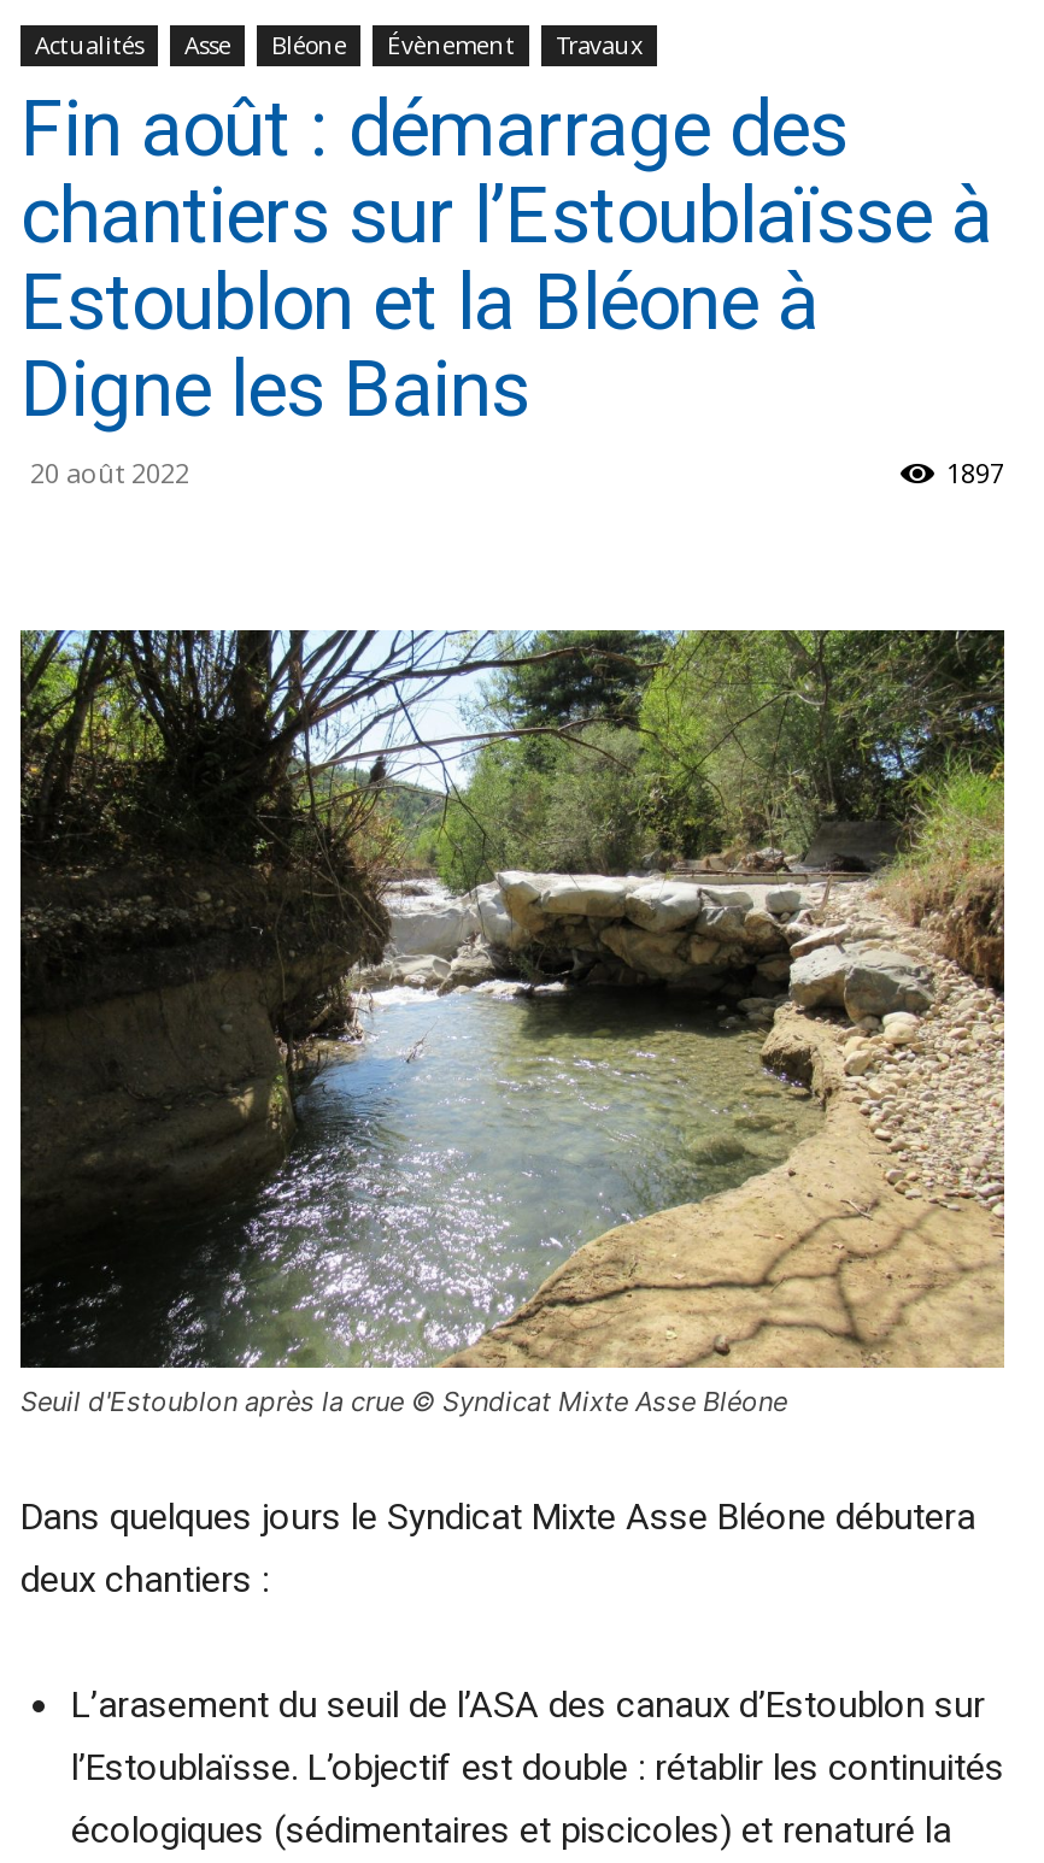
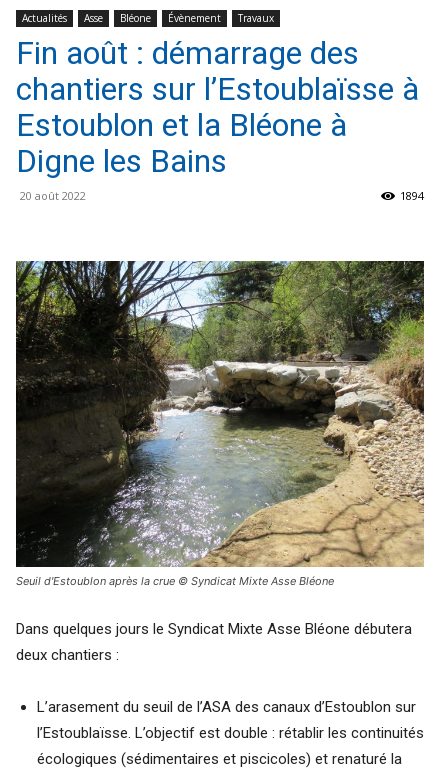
[946,454,1004,490] 1897 -> [400,188,424,203] 1894

